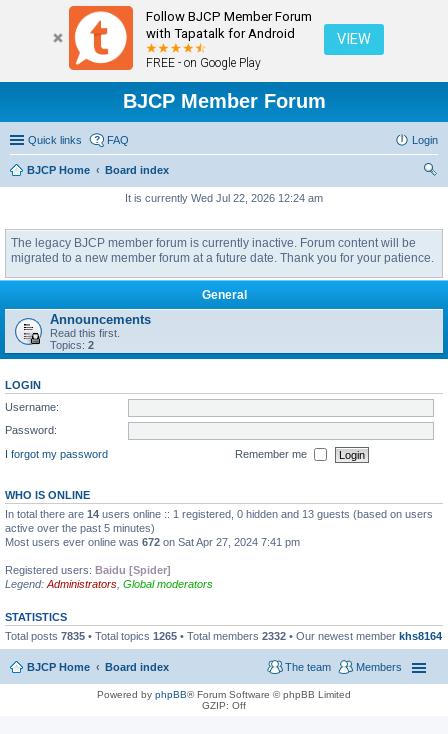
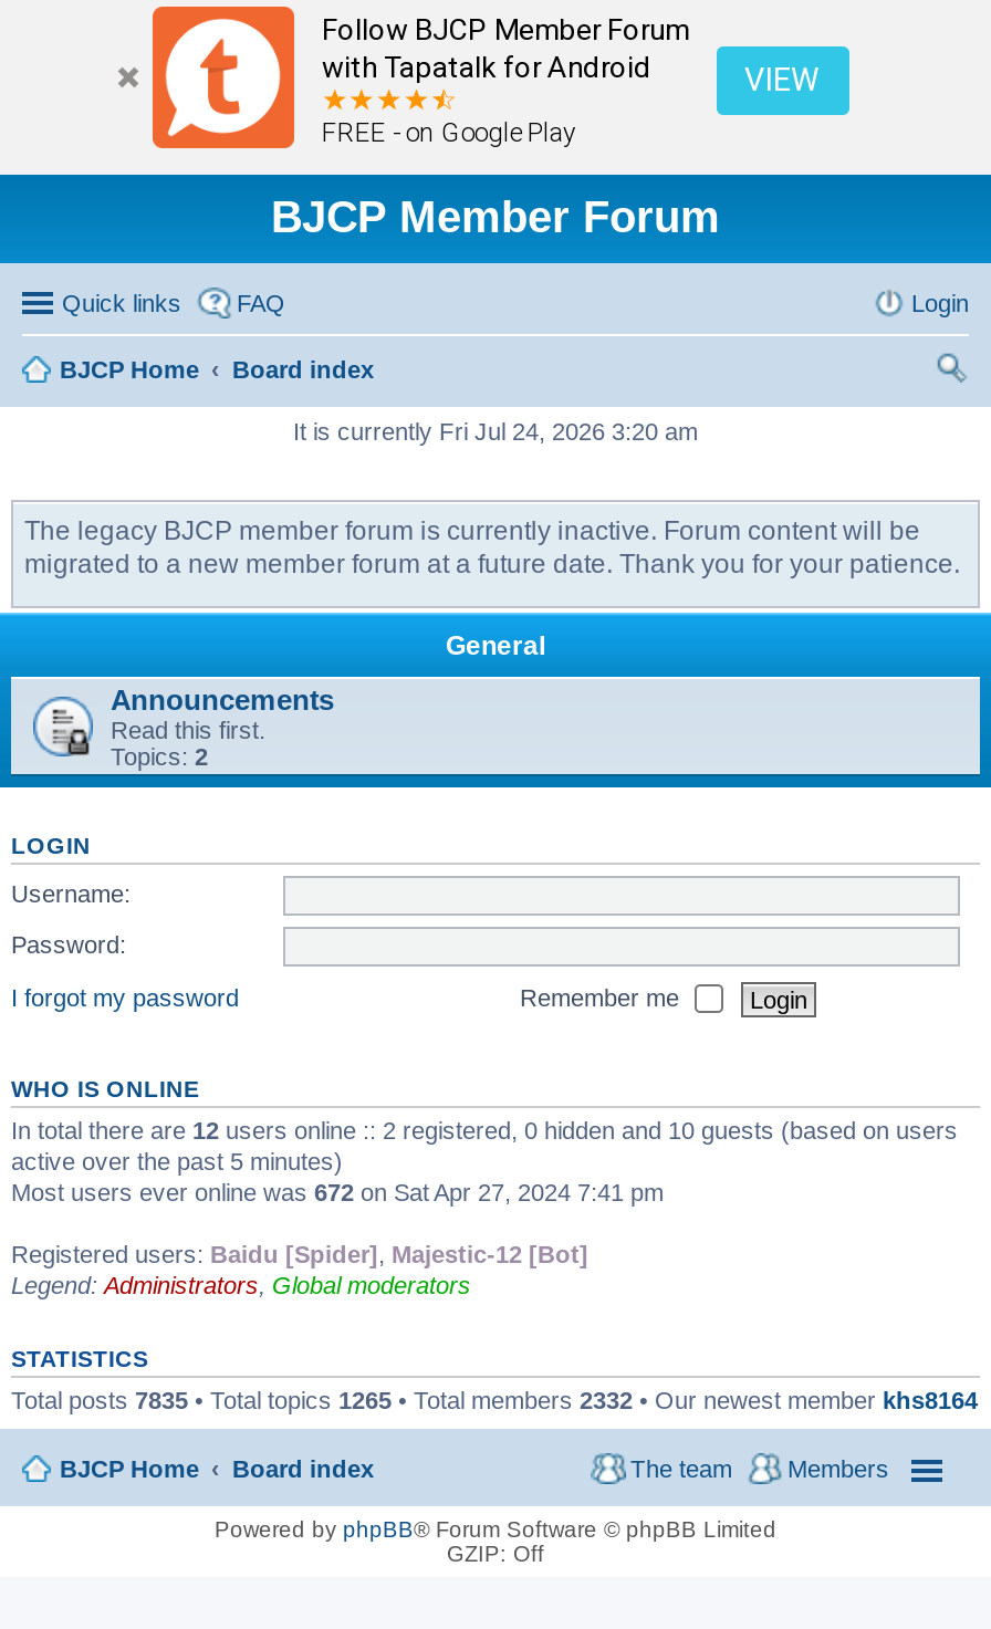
[125,192,323,204] It is currently Wed Jul 22, 2026 12:24 am -> [293,419,698,445] It is currently Fri Jul 24, 2026 3:20 am
[5,508,433,520] In total there are 14 users online :: 1 registered, 0 hidden and 13 guests (based on users -> [11,1118,958,1144] In total there are 12 users online :: 2 registered, 0 hidden and 10 guests (based on users
[5,564,171,576] Registered users: Baidu [Spider] -> [11,1242,588,1268] Registered users: Baidu [Spider], Majestic-12 [Bot]

